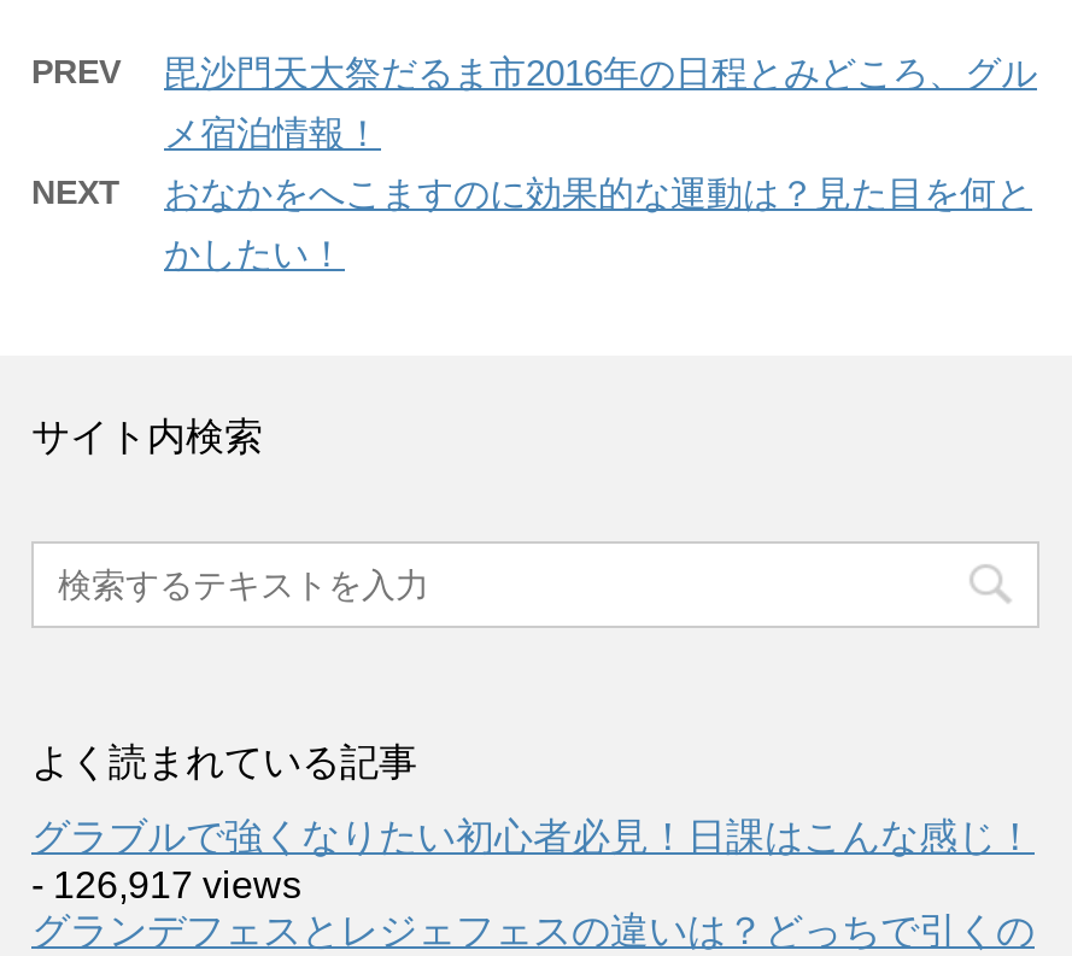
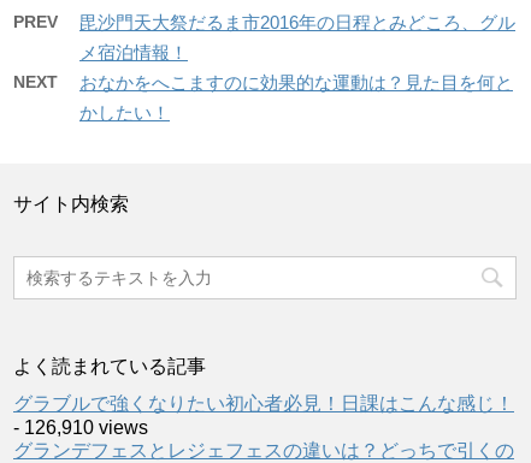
[31,864,301,905] - 126,917 views -> [13,417,148,437] - 126,910 views

